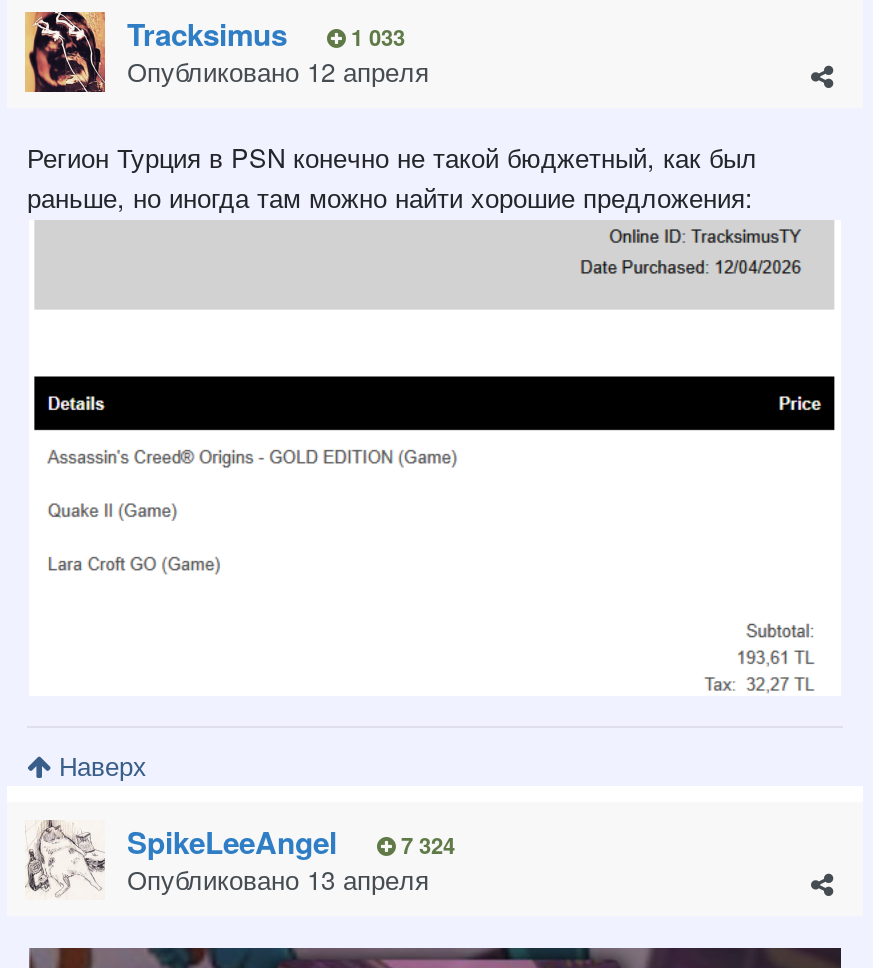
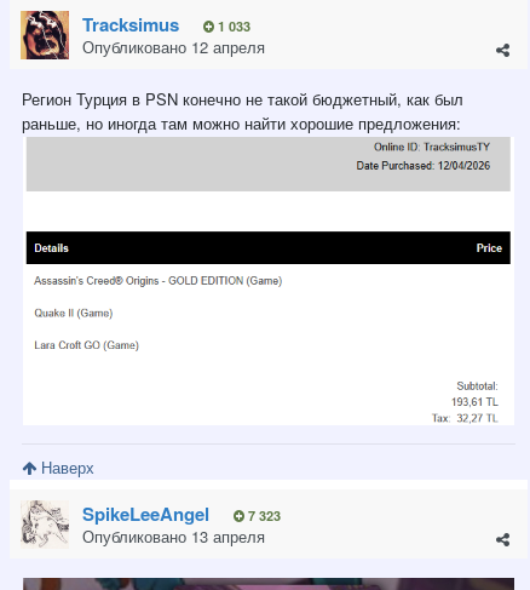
[127,820,455,864] SpikeLeeAngel 7 324 -> [82,500,281,527] SpikeLeeAngel 7 323

